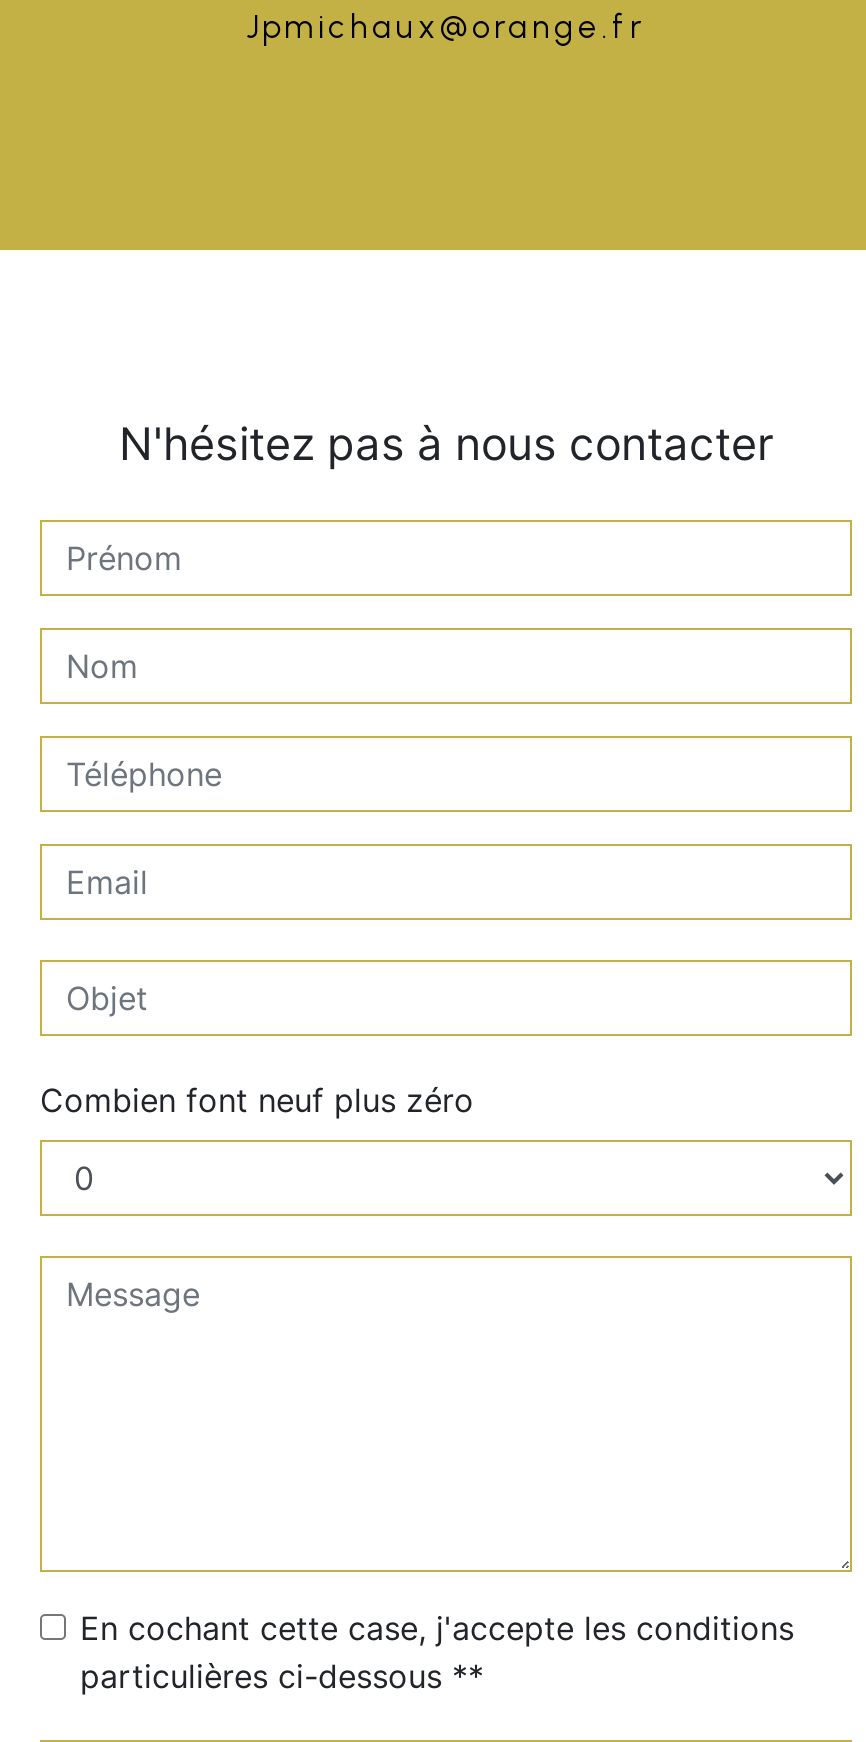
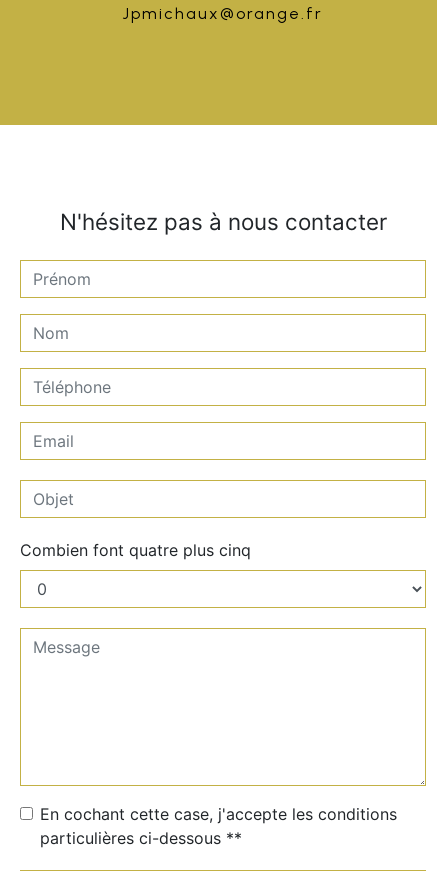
[40,1080,474,1120] Combien font neuf plus zéro -> [20,540,251,560] Combien font quatre plus cinq

